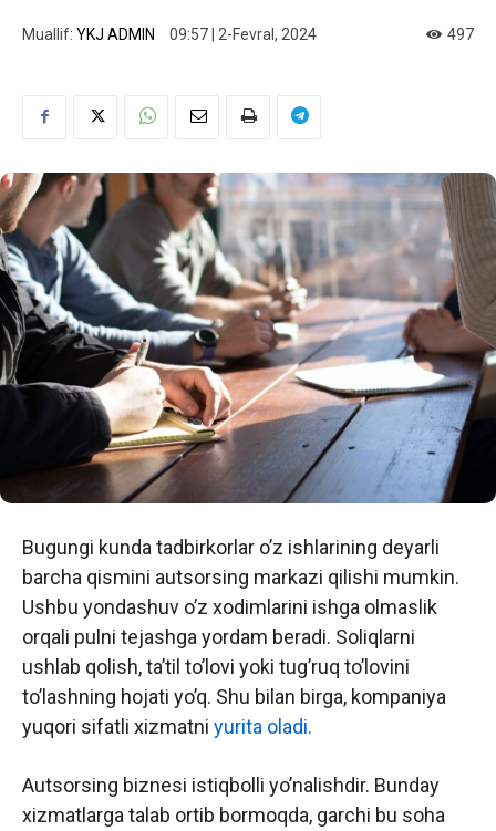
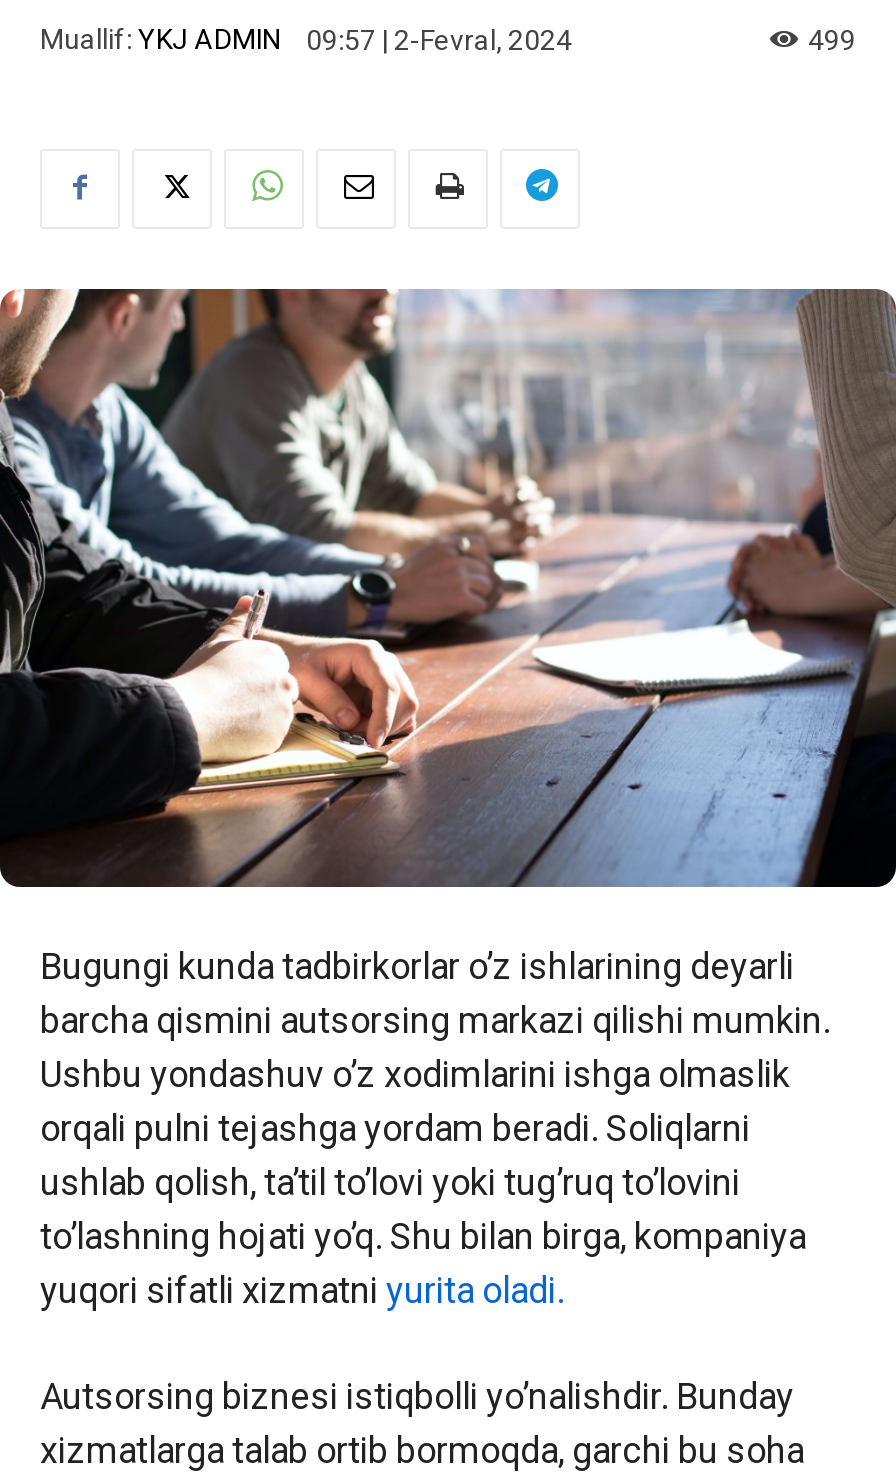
[447,26,474,43] 497 -> [808,24,856,56] 499

